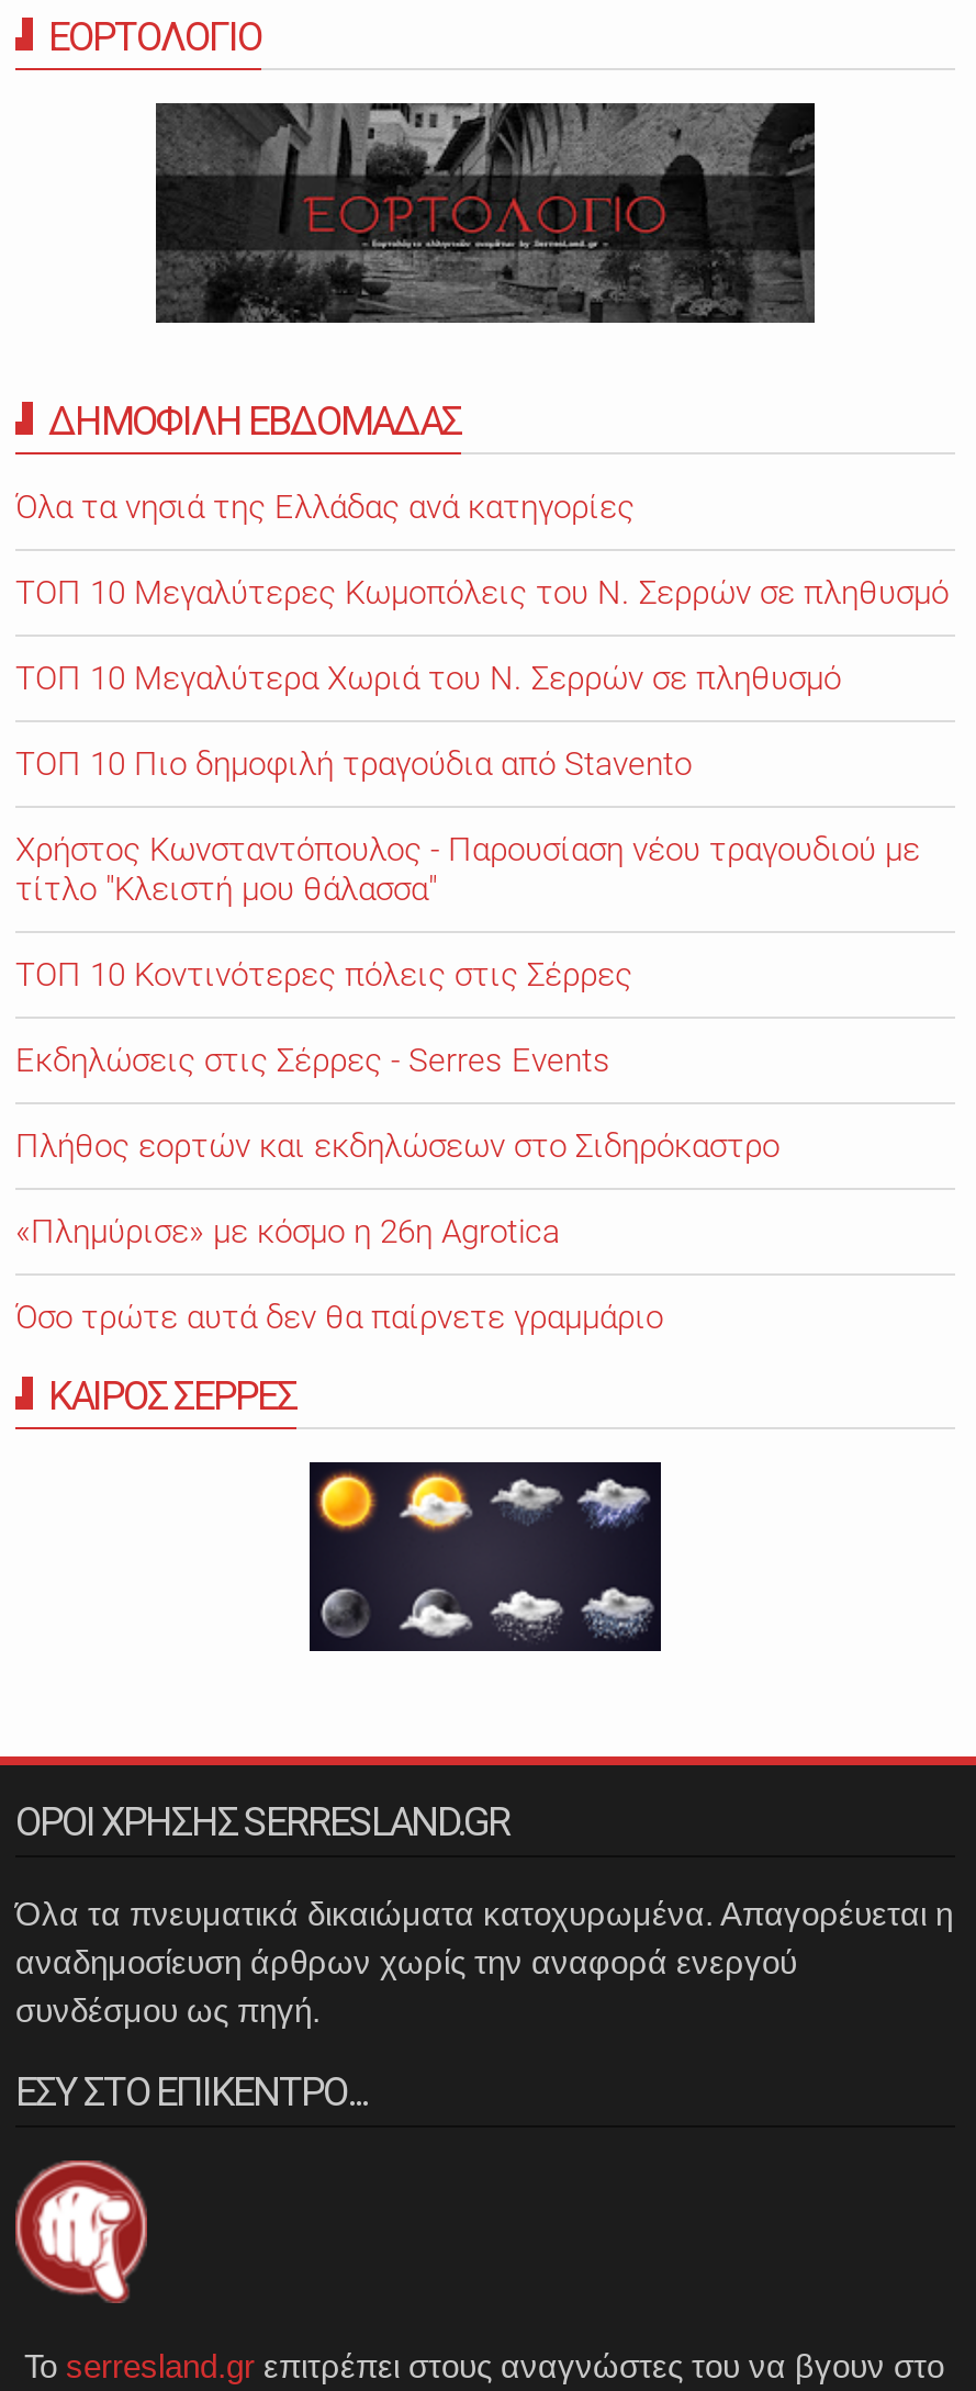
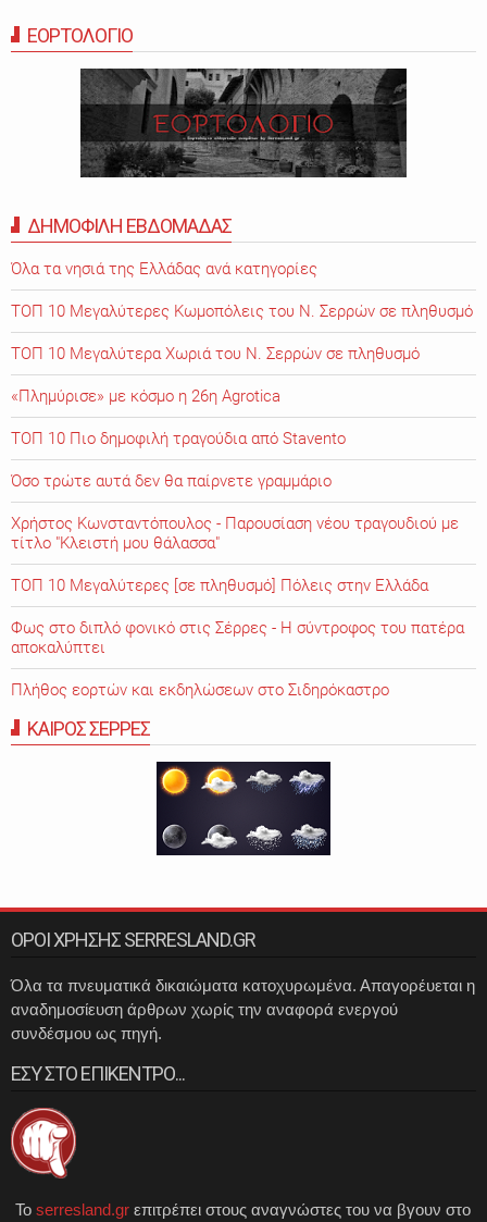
moved [15,744,692,784] -> [11,429,346,448]: ΤΟΠ 10 Πιο δημοφιλή τραγούδια από Stavento
moved [15,830,920,909] -> [11,514,459,553]: Χρήστος Κωνσταντόπουλος - Παρουσίαση νέου τραγουδιού με | τίτλο "Κλειστή μου θάλασσα"
[15,955,632,994] ΤΟΠ 10 Κοντινότερες πόλεις στις Σέρρες -> [11,576,428,595] ΤΟΠ 10 Μεγαλύτερες [σε πληθυσμό] Πόλεις στην Ελλάδα
[15,1040,610,1080] Εκδηλώσεις στις Σέρρες - Serres Events -> [11,618,464,657] Φως στο διπλό φονικό στις Σέρρες - Η σύντροφος του πατέρα | αποκαλύπτει
moved [15,1126,779,1166] -> [11,680,389,700]: Πλήθος εορτών και εκδηλώσεων στο Σιδηρόκαστρο
moved [15,1212,560,1251] -> [11,386,280,406]: «Πλημύρισε» με κόσμο η 26η Agrotica
moved [15,1297,663,1337] -> [11,471,332,491]: Όσο τρώτε αυτά δεν θα παίρνετε γραμμάριο

